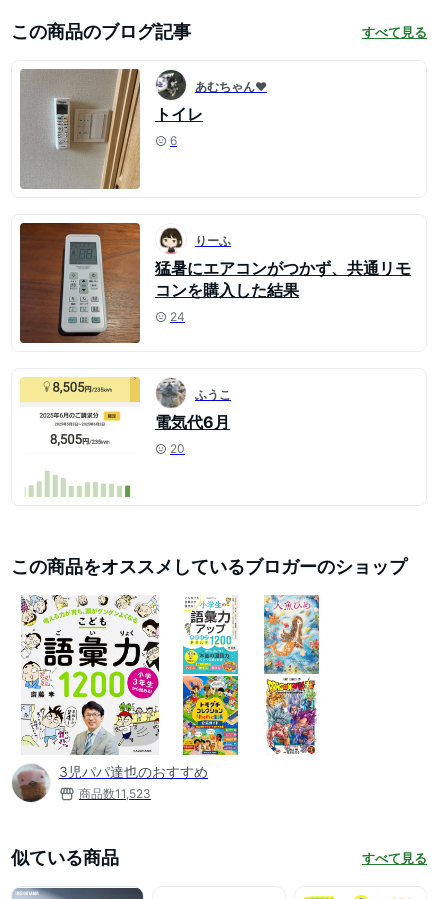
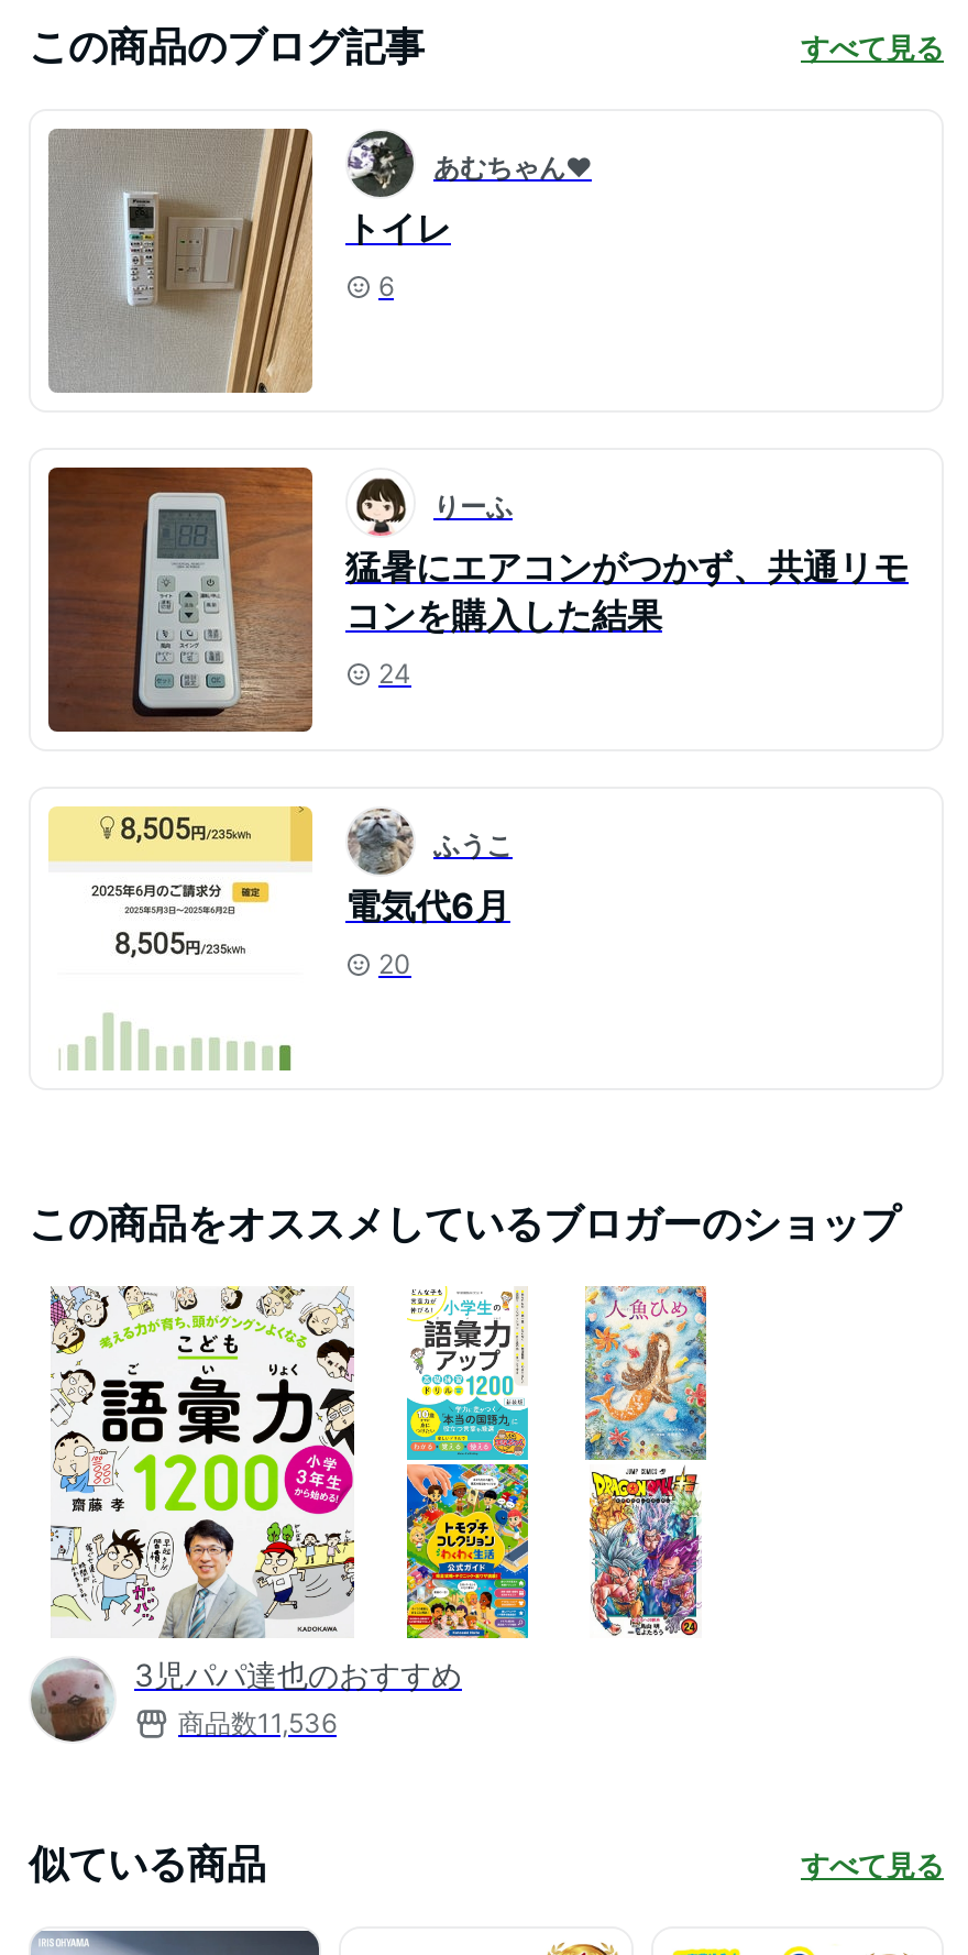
[79,786,151,801] 商品数11,523 -> [178,1706,337,1739] 商品数11,536

